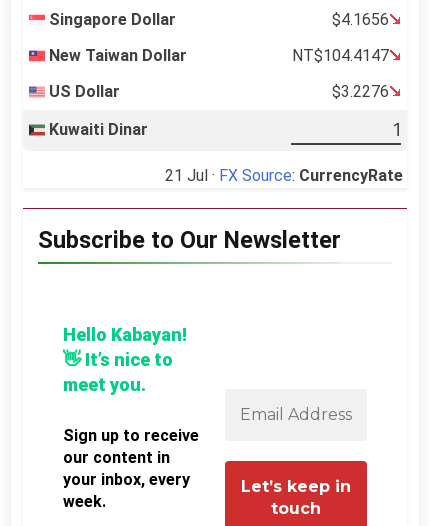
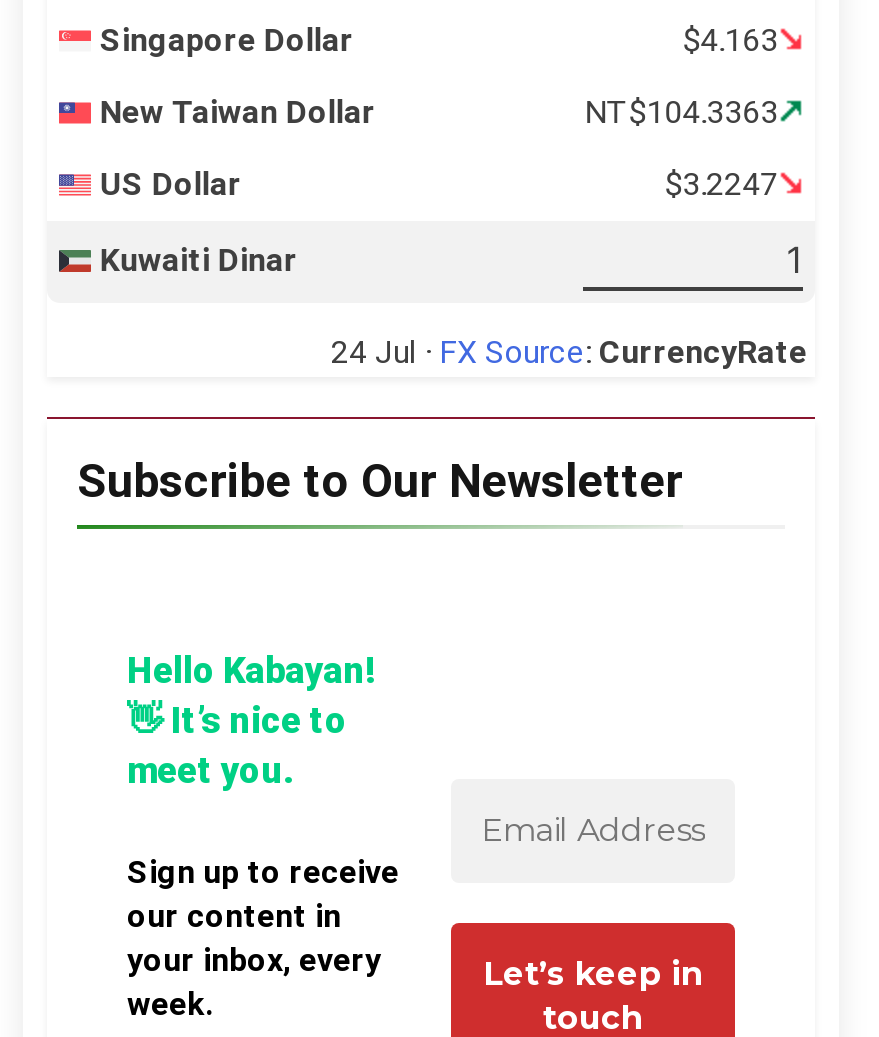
[332,10,389,29] $4.1656 -> [682,21,778,59] $4.163
[292,46,389,65] NT$104.4147 -> [584,93,778,131] NT$104.3363
[332,82,389,101] $3.2276 -> [664,165,778,203] $3.2247
[165,166,403,185] 21 Jul · FX Source: CurrencyRate -> [331,333,807,371] 24 Jul · FX Source: CurrencyRate

